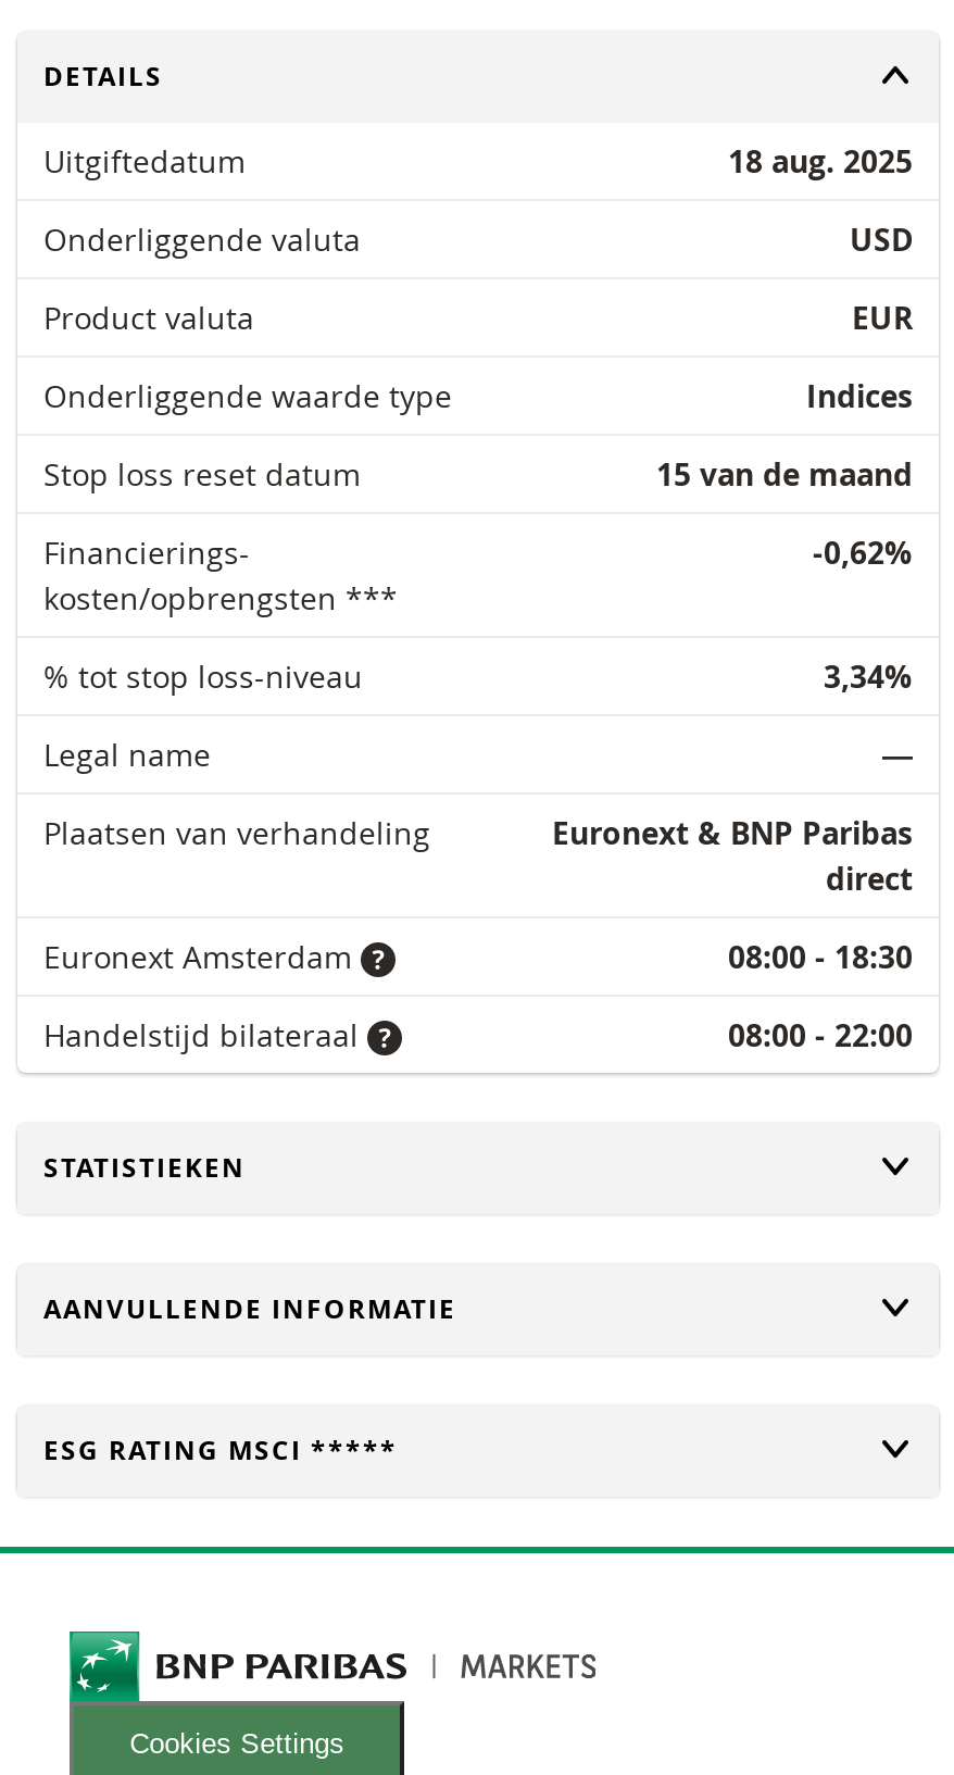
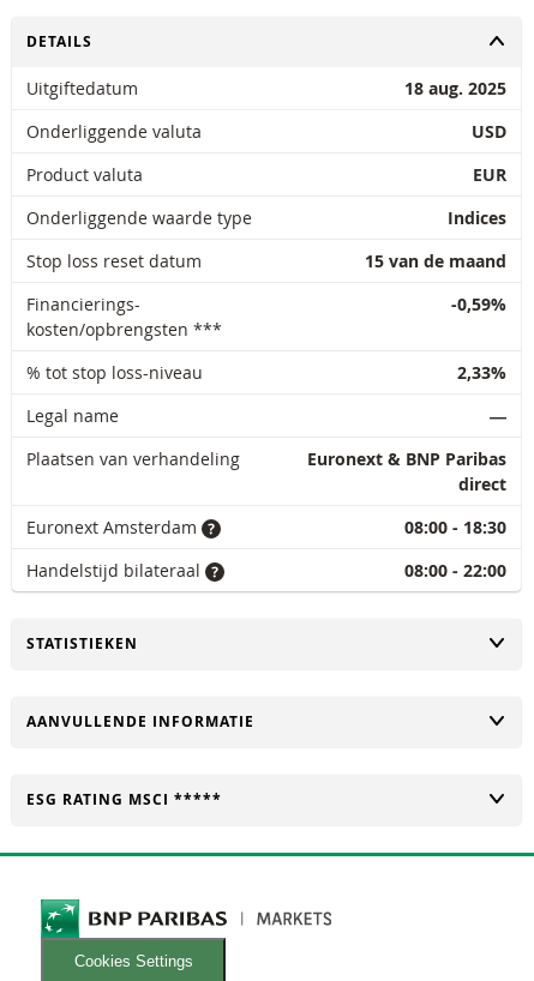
[813,531,913,572] -0,62% -> [451,292,506,315] -0,59%
[824,655,913,696] 3,34% -> [457,361,506,384] 2,33%

